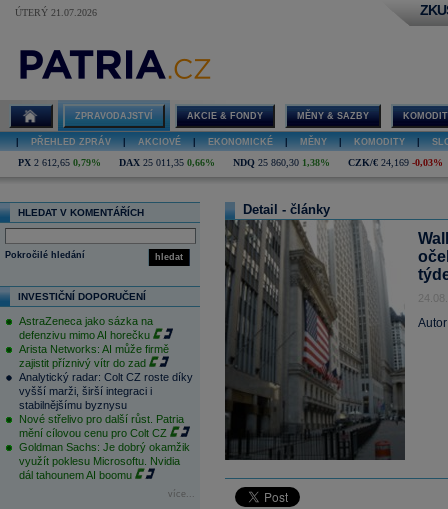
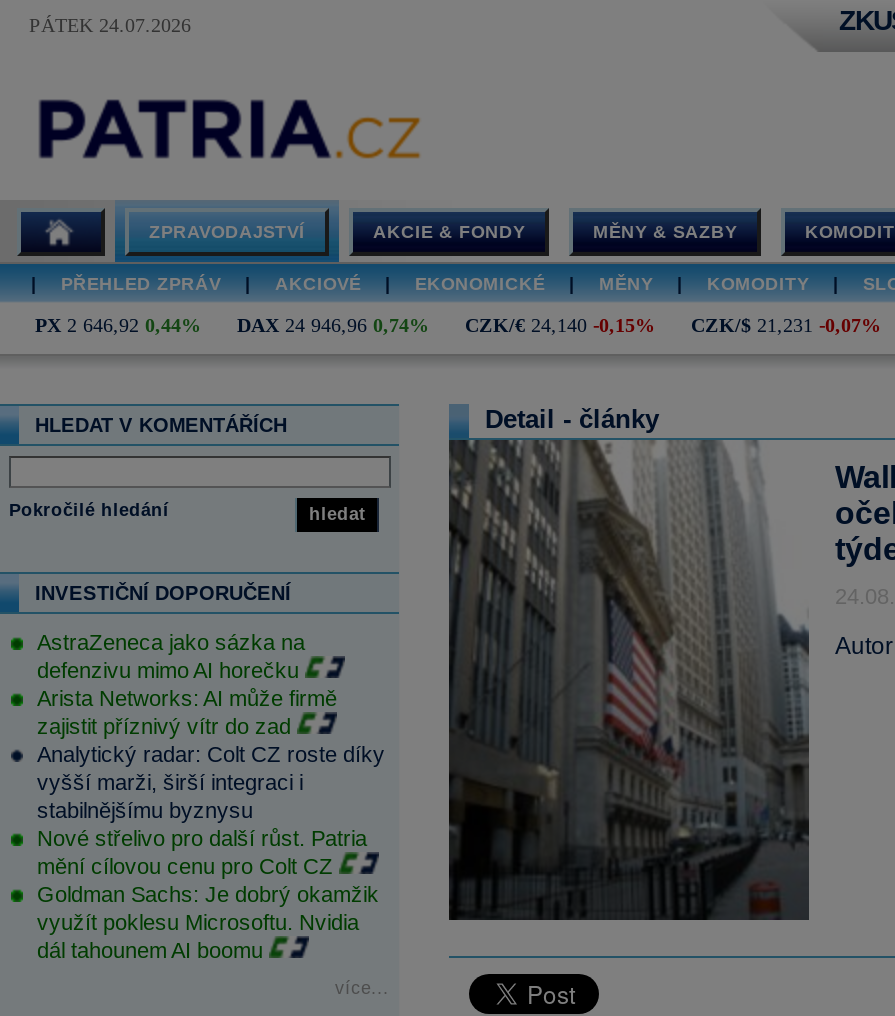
[15,7,97,18] ÚTERÝ 21.07.2026 -> [29,14,191,36] PÁTEK 24.07.2026
[18,157,443,168] PX 2 612,65 0,79% | DAX 25 011,35 0,66% | NDQ 25 860,30 1,38% | CZK/€ 24,169 -0,03% -> [35,314,881,336] PX 2 646,92 0,44% | DAX 24 946,96 0,74% | CZK/€ 24,140 -0,15% | CZK/$ 21,231 -0,07%

